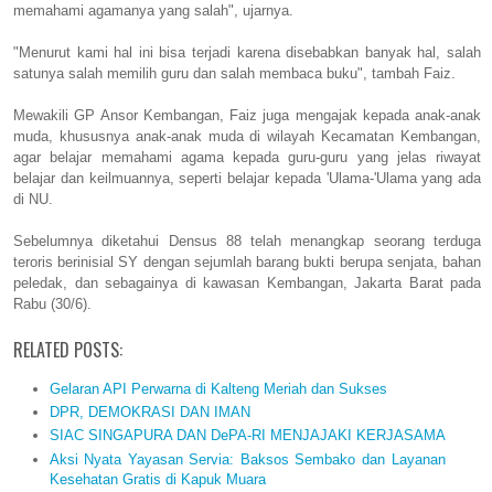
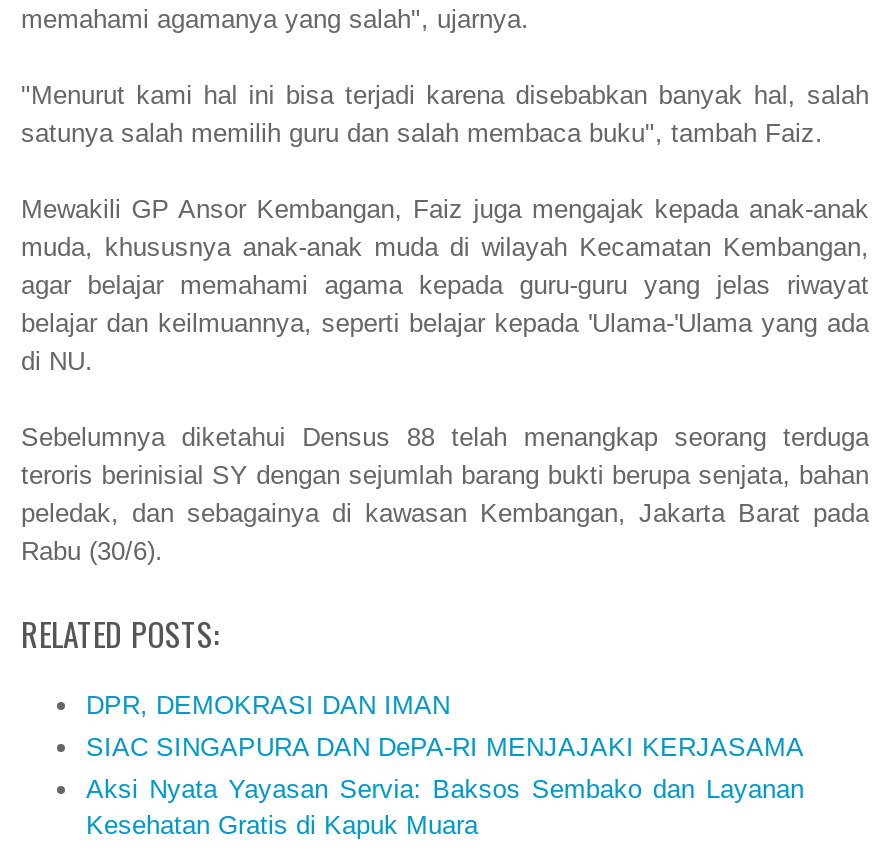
[49,380,387,397] Gelaran API Perwarna di Kalteng Meriah dan Sukses -> none

